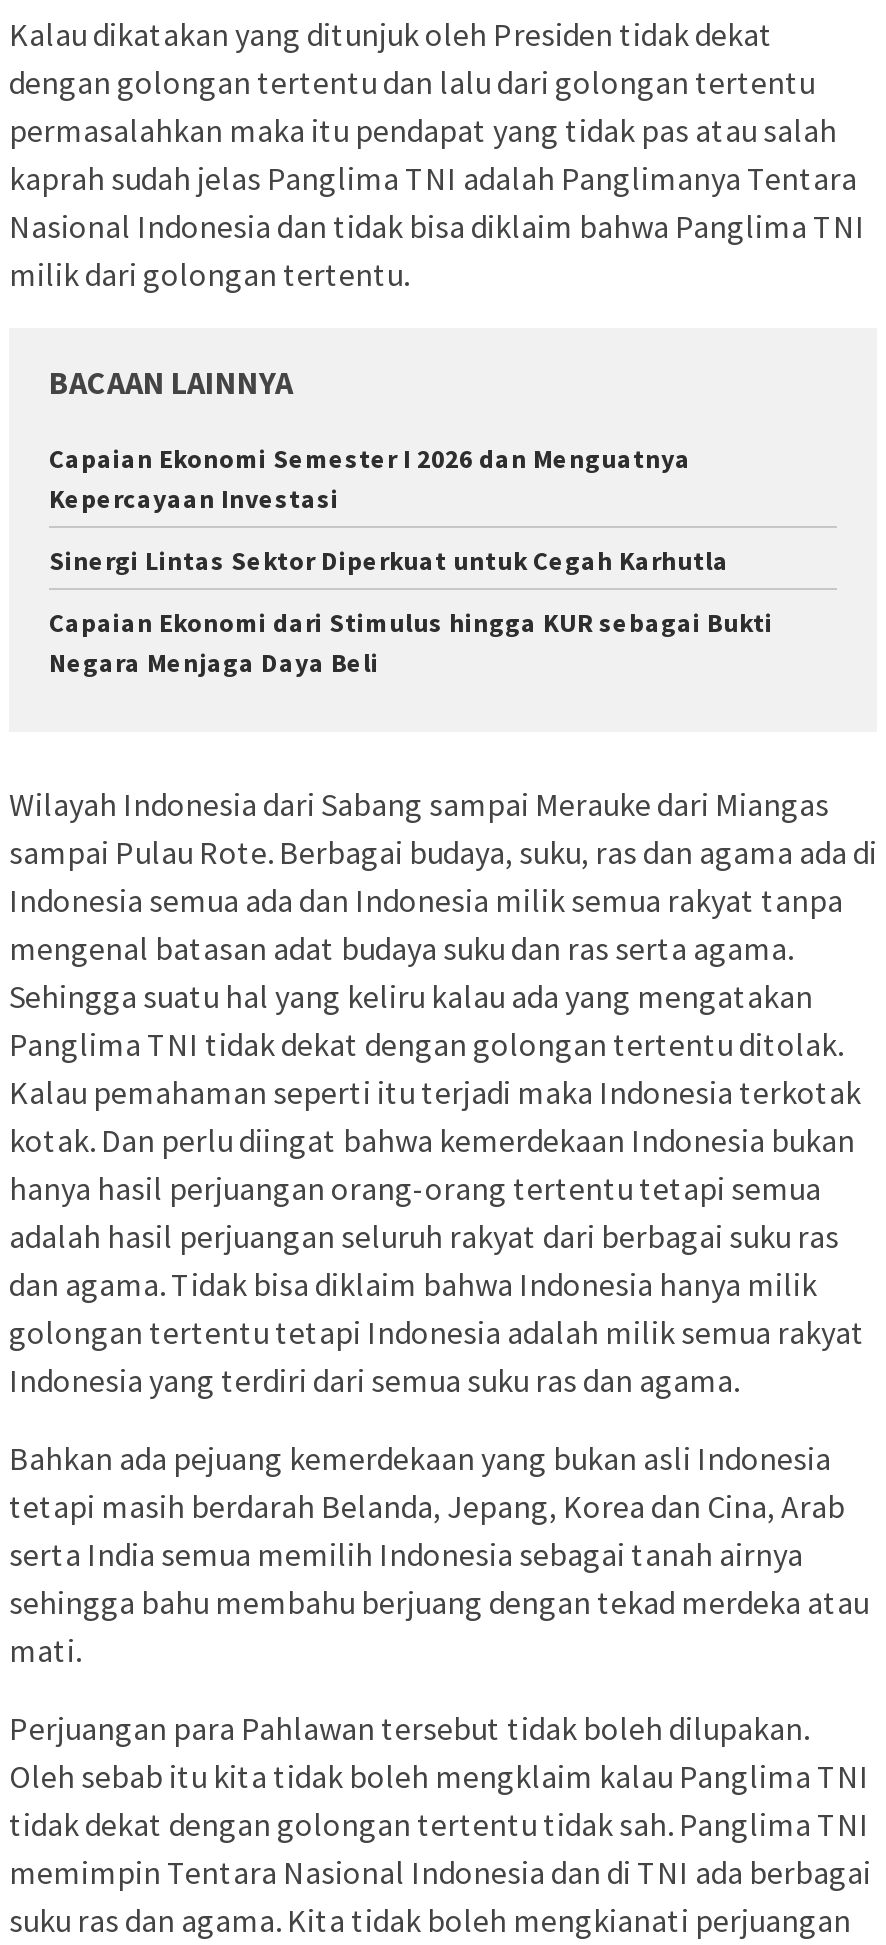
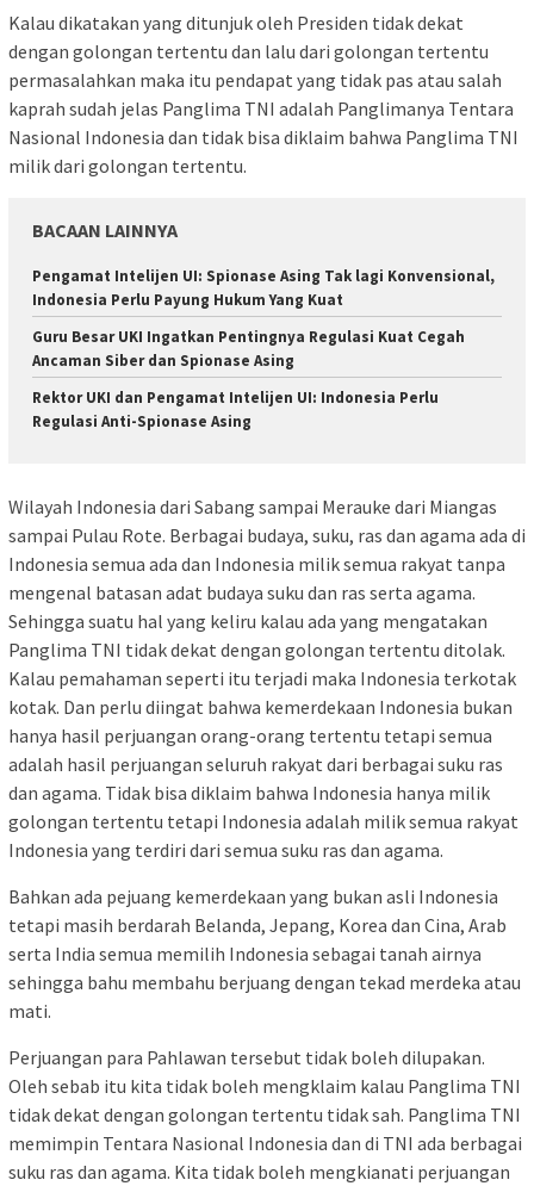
[49,441,691,515] Capaian Ekonomi Semester I 2026 dan Menguatnya | Kepercayaan Investasi -> [32,266,495,310] Pengamat Intelijen UI: Spionase Asing Tak lagi Konvensional, | Indonesia Perlu Payung Hukum Yang Kuat
[49,543,729,577] Sinergi Lintas Sektor Diperkuat untuk Cegah Karhutla -> [32,327,465,371] Guru Besar UKI Ingatkan Pentingnya Regulasi Kuat Cegah | Ancaman Siber dan Spionase Asing
[49,605,773,679] Capaian Ekonomi dari Stimulus hingga KUR sebagai Bukti | Negara Menjaga Daya Beli -> [32,388,439,432] Rektor UKI dan Pengamat Intelijen UI: Indonesia Perlu | Regulasi Anti-Spionase Asing

